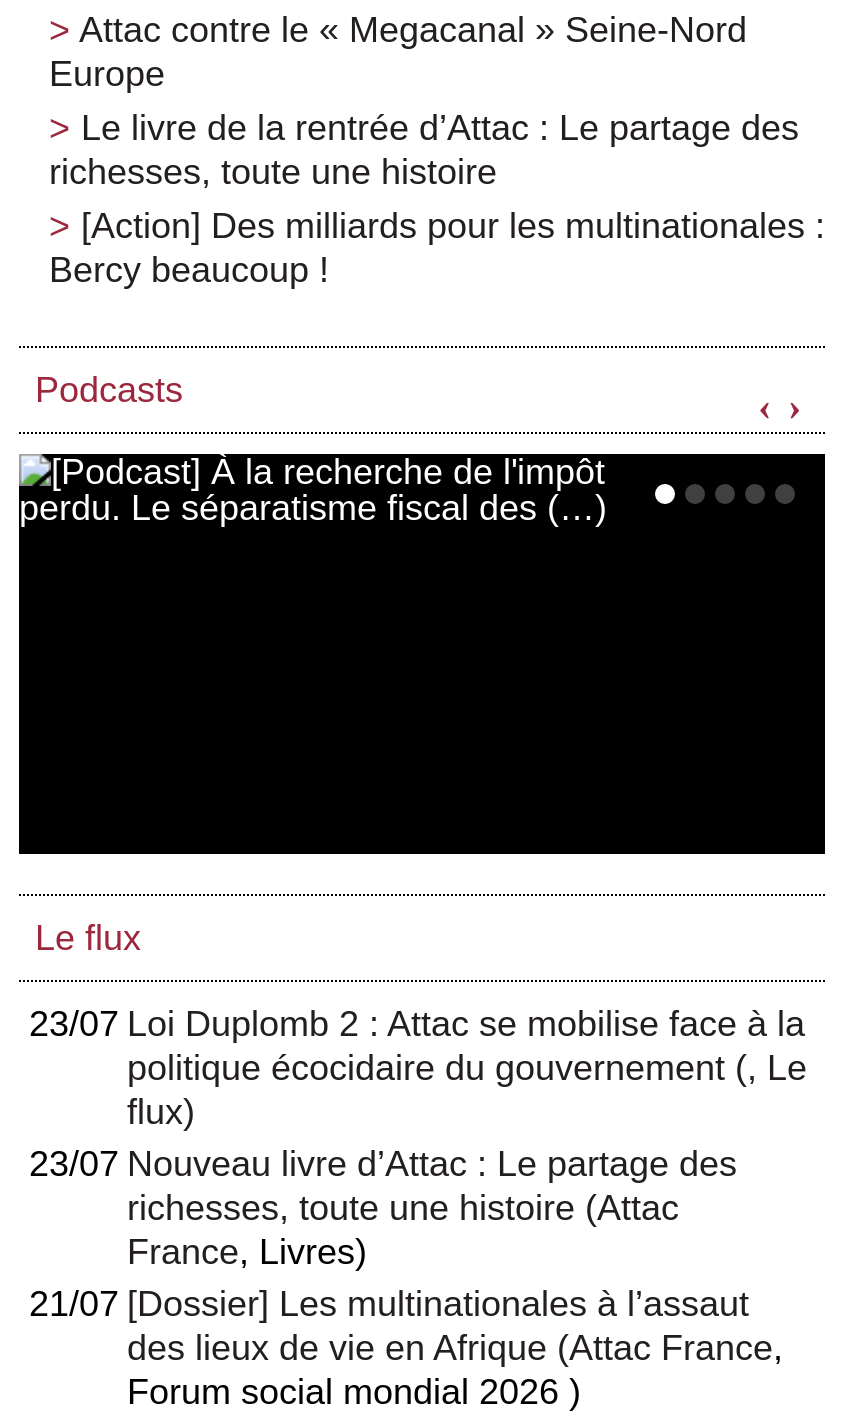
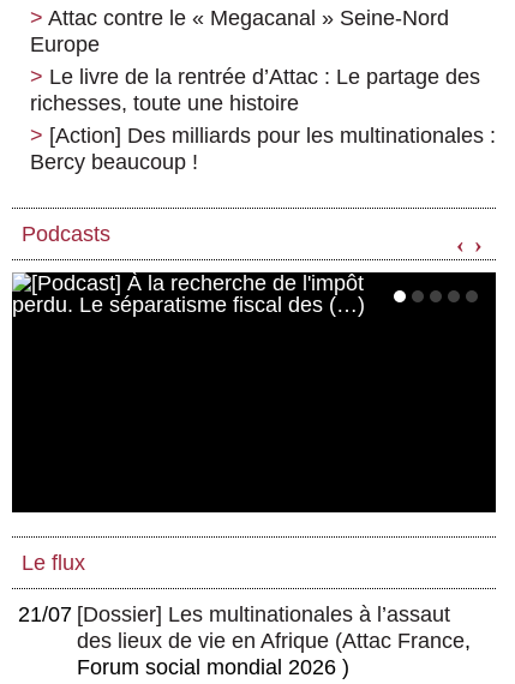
[29,1005,807,1272] 23/07 Loi Duplomb 2 : Attac se mobilise face à la | politique écocidaire du gouvernement (, Le | flux) | 23/07 Nouveau livre d’Attac : Le partage des | richesses, toute une histoire (Attac | France, Livres) -> none

